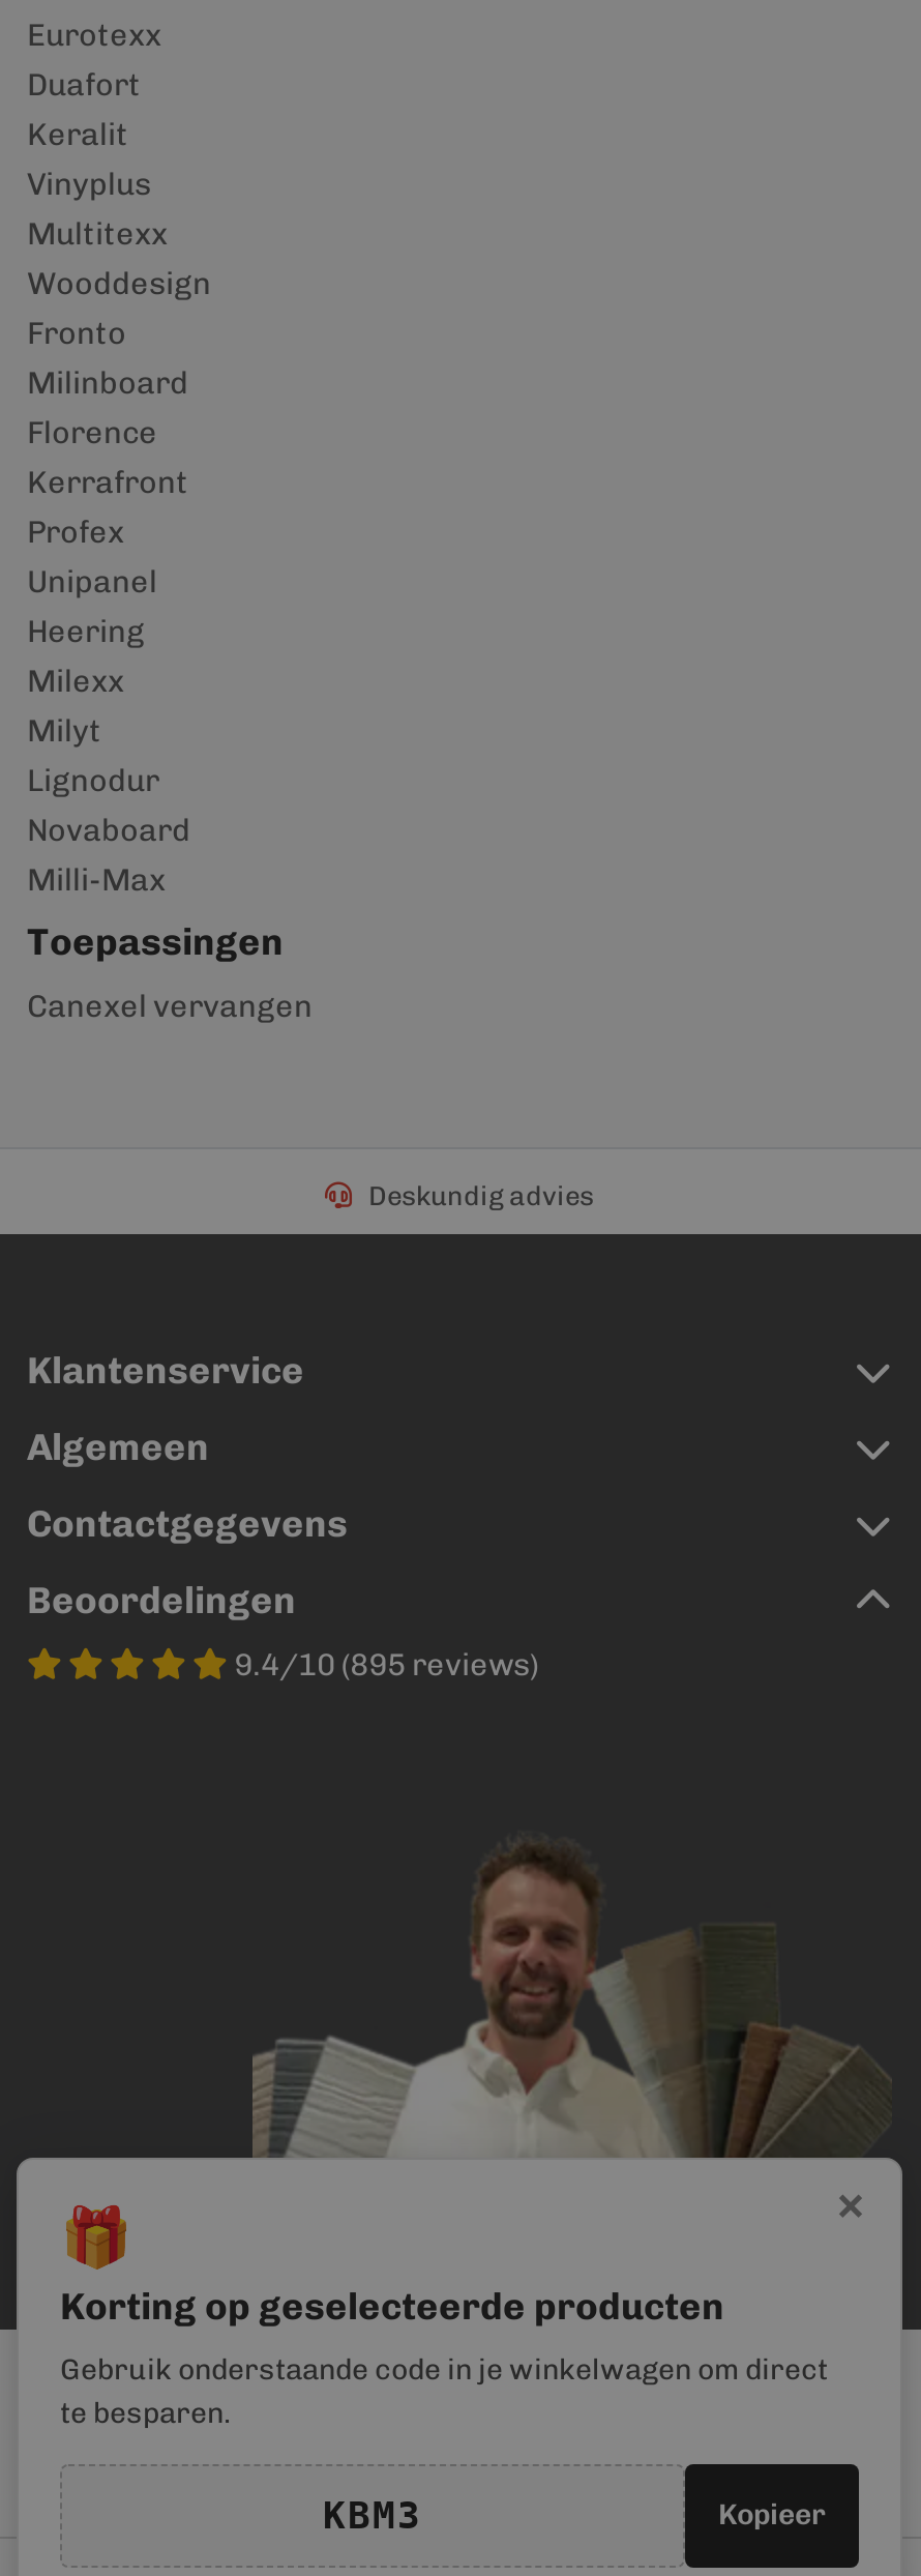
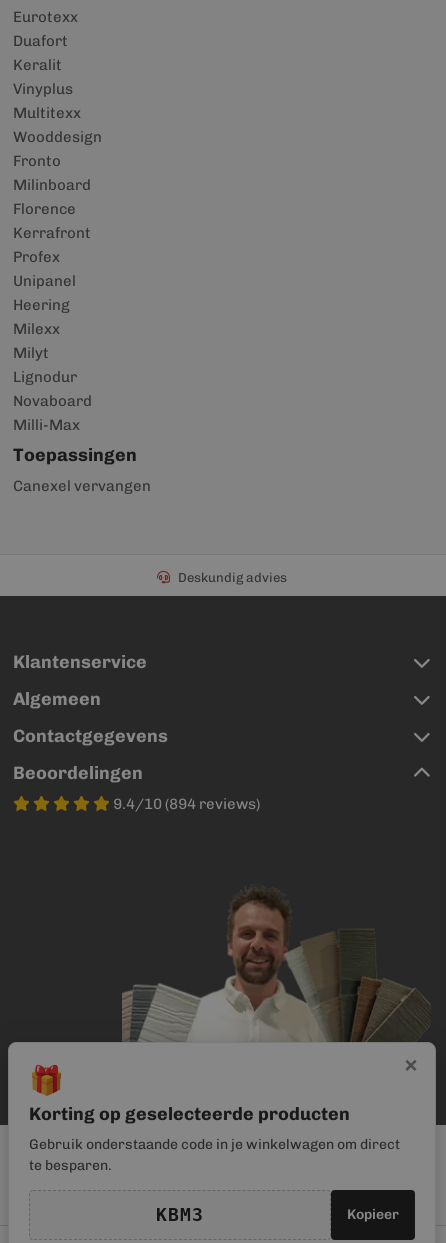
[234,1646,538,1684] 9.4/10 (895 reviews) -> [113,795,260,813] 9.4/10 (894 reviews)

